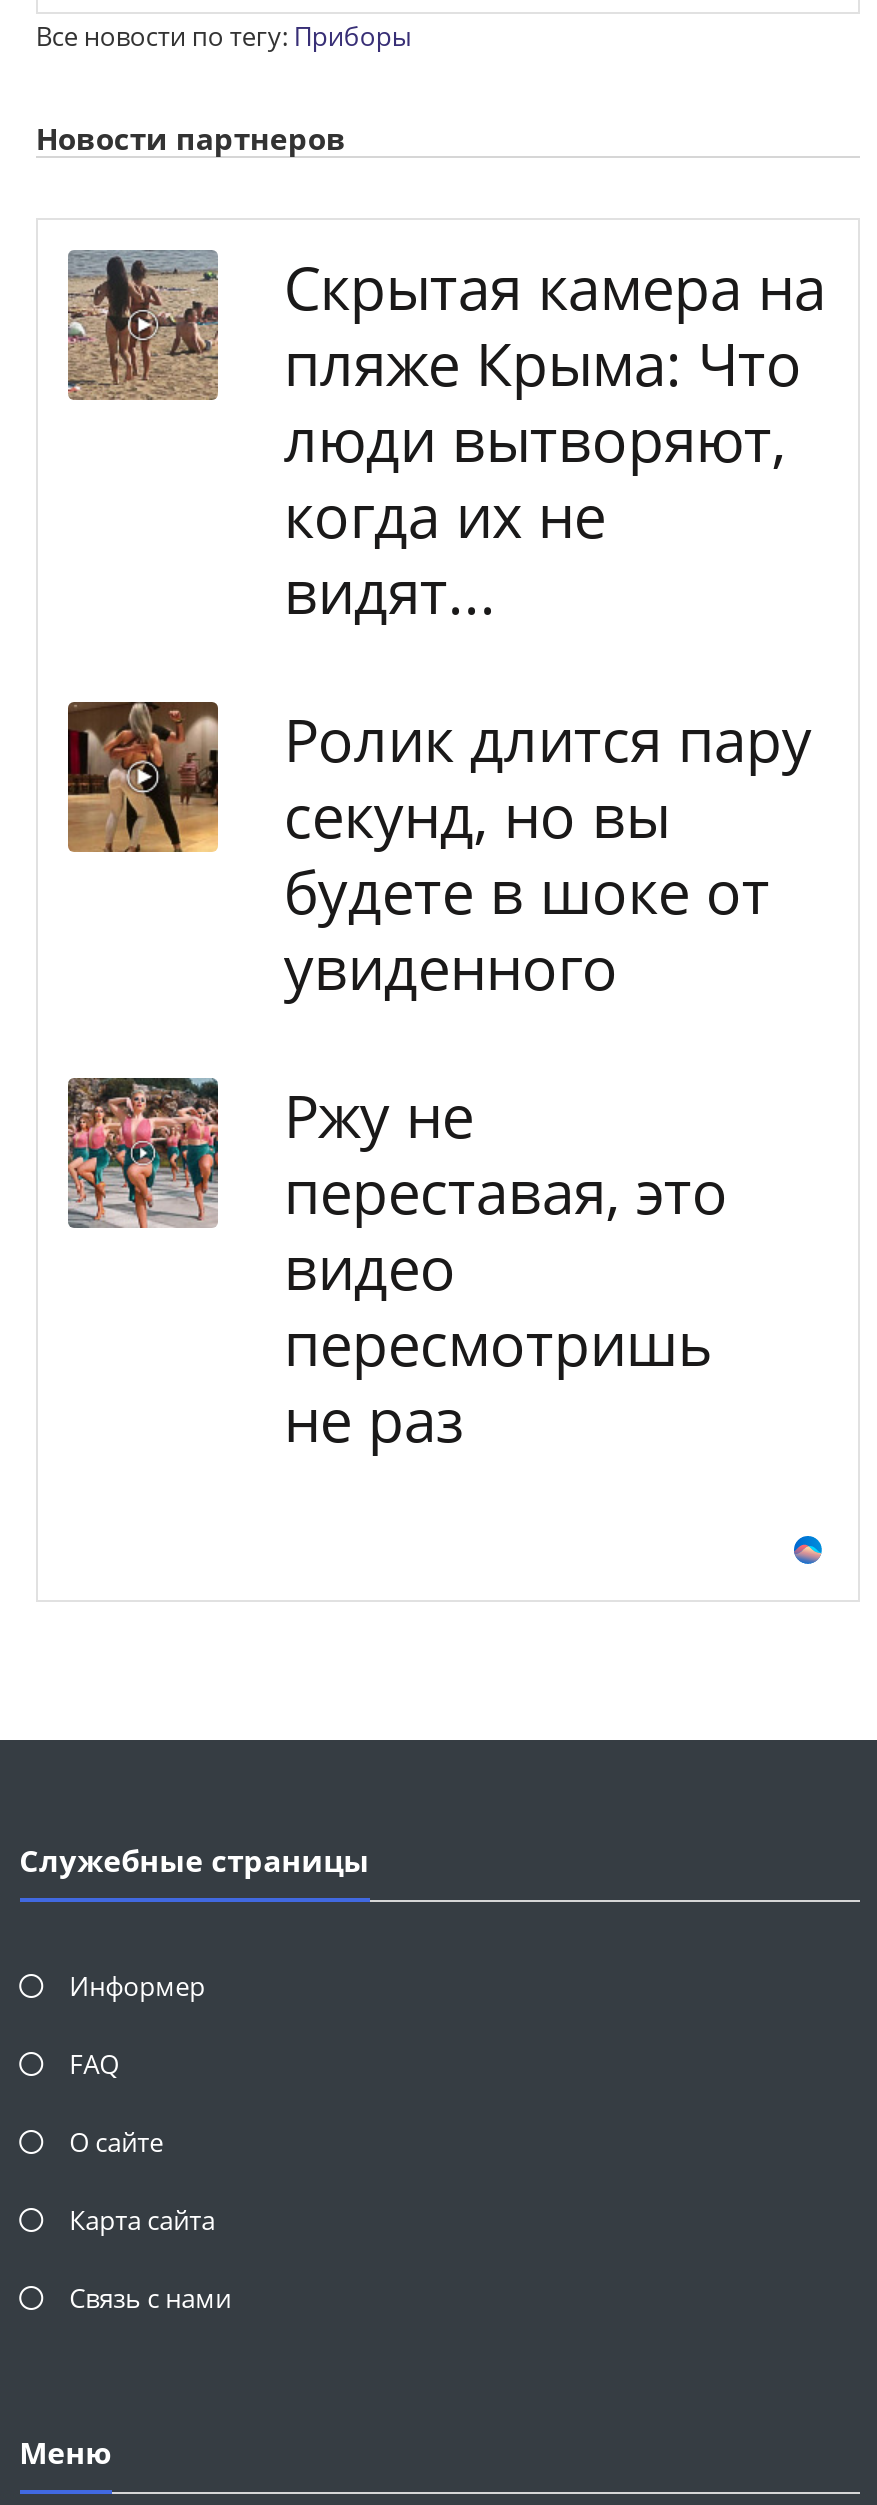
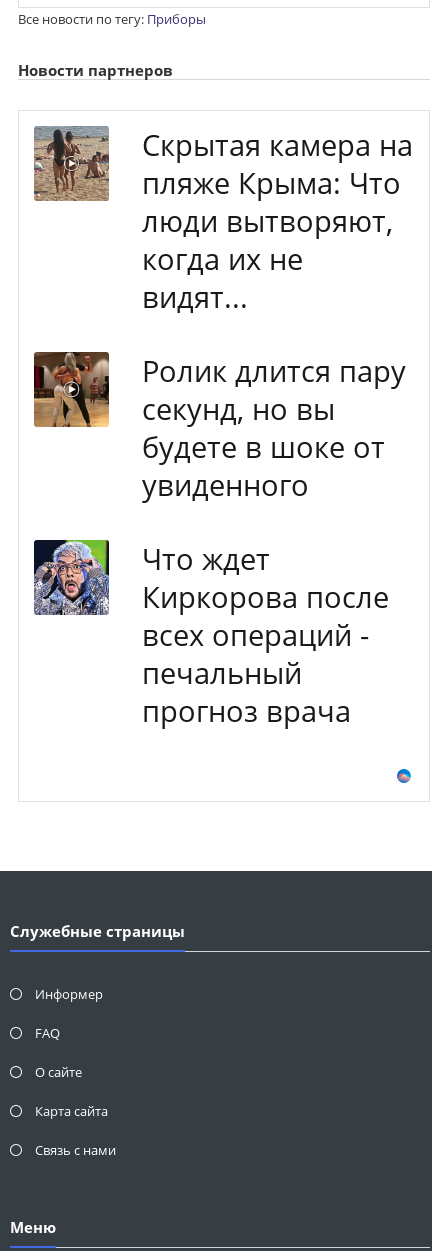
[66,1076,728,1460] [image] | Ржу не | переставая, это | видео | пересмотришь | не раз -> [33,539,389,731] [image] | Что ждет | Киркорова после | всех операций - | печальный | прогноз врача

